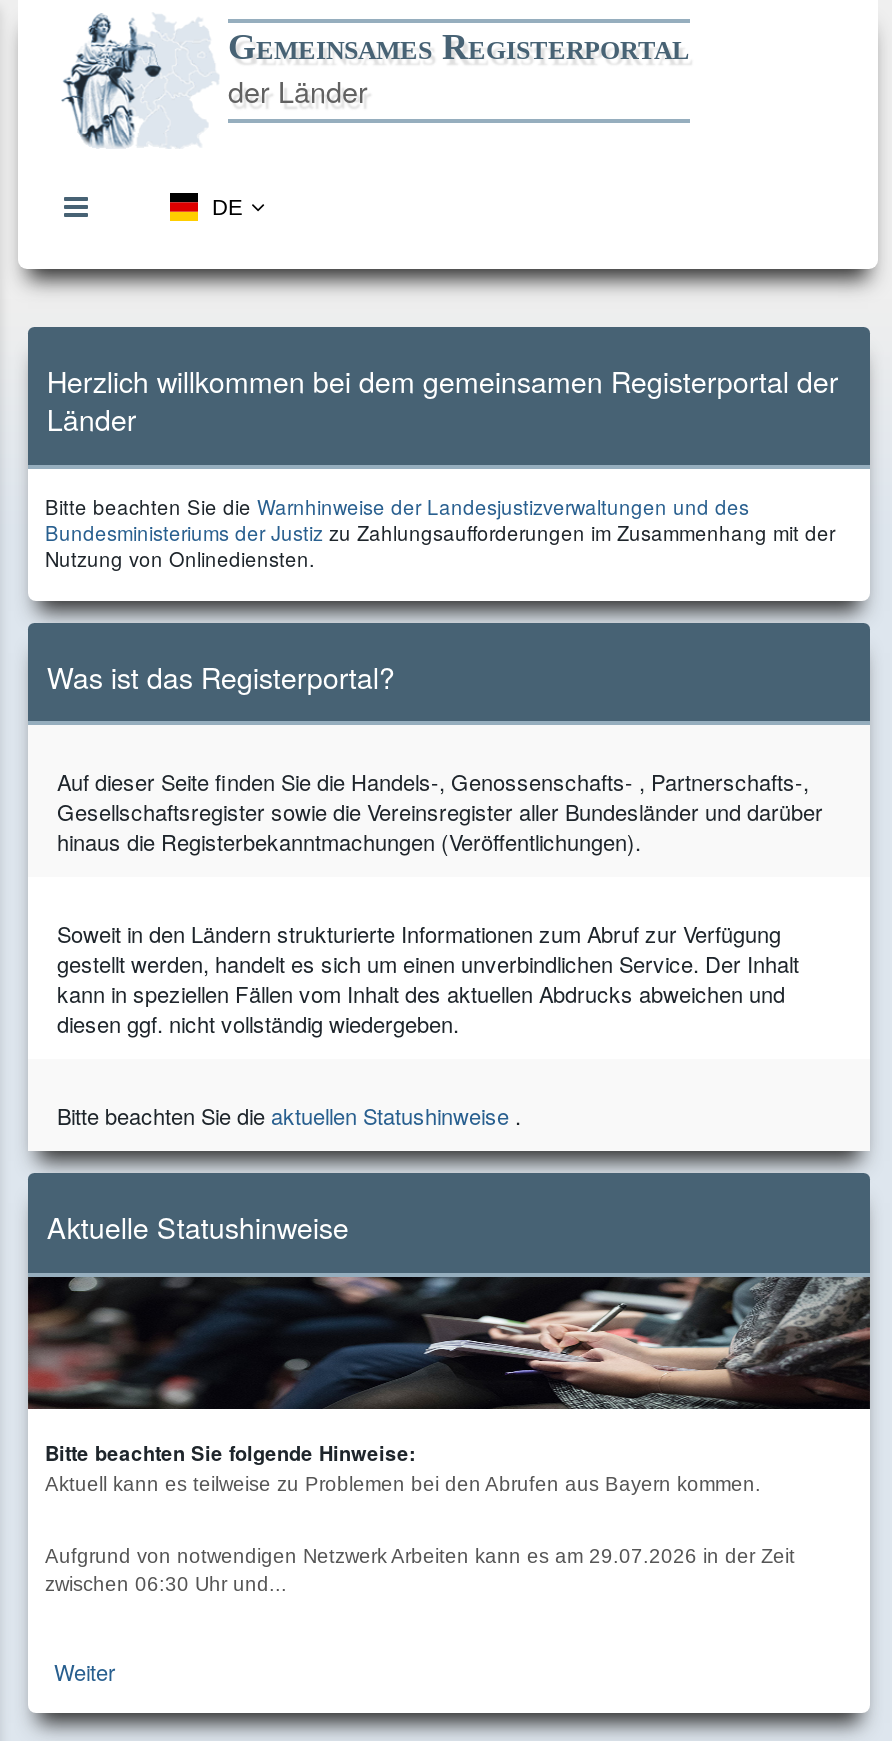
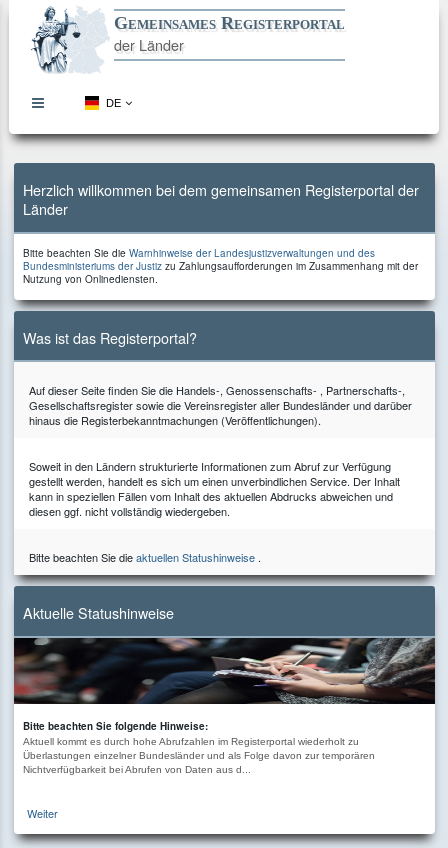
[45,1473,795,1595] Aktuell kann es teilweise zu Problemen bei den Abrufen aus Bayern kommen. | Aufgrund von notwendigen Netzwerk Arbeiten kann es am 29.07.2026 in der Zeit | zwischen 06:30 Uhr und... -> [22,736,374,775] Aktuell kommt es durch hohe Abrufzahlen im Registerportal wiederholt zu | Überlastungen einzelner Bundesländer und als Folge davon zur temporären | Nichtverfügbarkeit bei Abrufen von Daten aus d...

